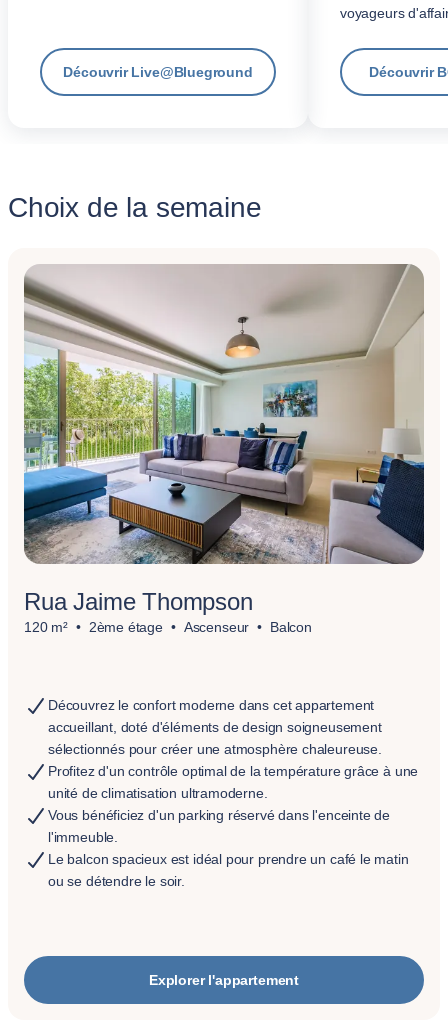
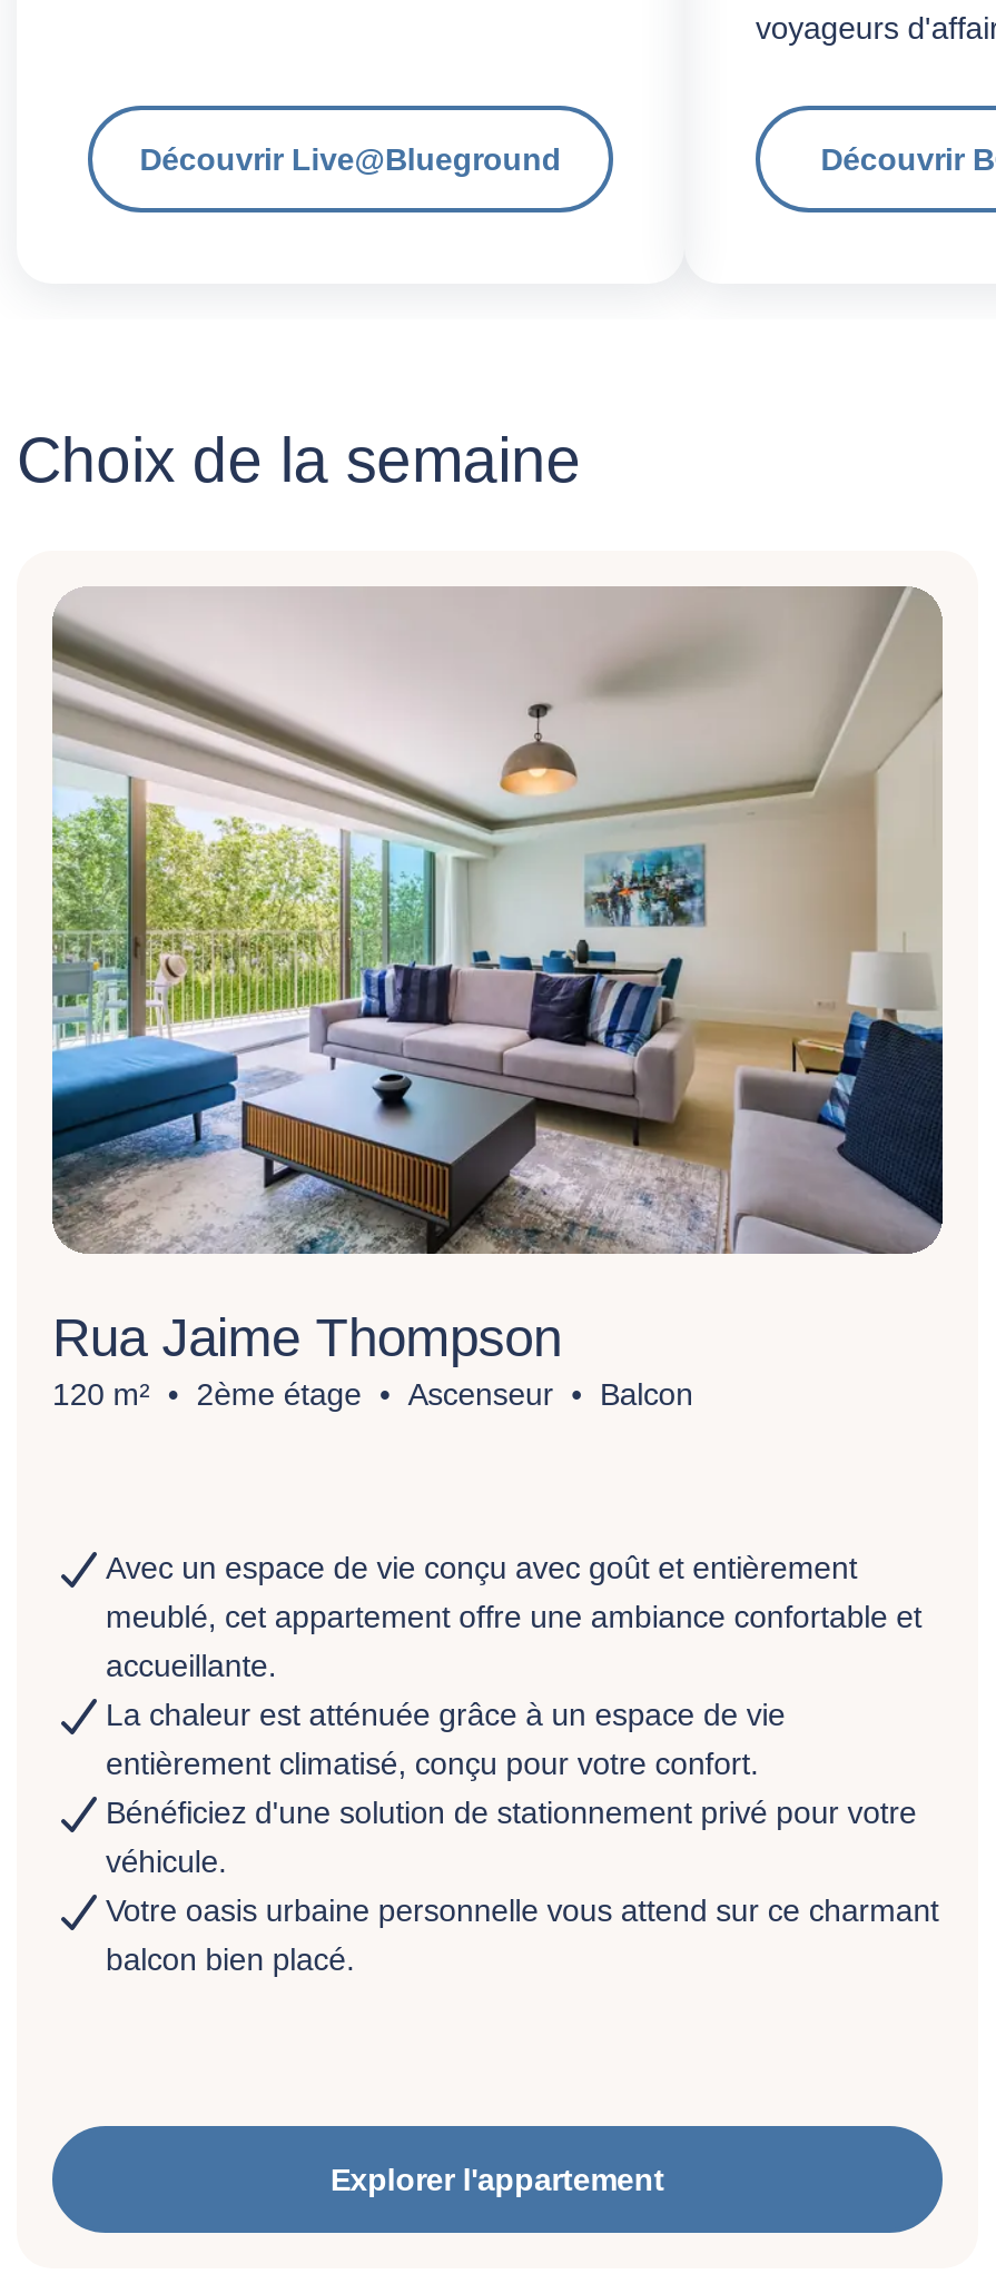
[48,697,418,889] Découvrez le confort moderne dans cet appartement | accueillant, doté d'éléments de design soigneusement | sélectionnés pour créer une atmosphère chaleureuse. | Profitez d'un contrôle optimal de la température grâce à une | unité de climatisation ultramoderne. | Vous bénéficiez d'un parking réservé dans l'enceinte de | l'immeuble. | Le balcon spacieux est idéal pour prendre un café le matin | ou se détendre le soir. -> [106,1550,939,1977] Avec un espace de vie conçu avec goût et entièrement | meublé, cet appartement offre une ambiance confortable et | accueillante. | La chaleur est atténuée grâce à un espace de vie | entièrement climatisé, conçu pour votre confort. | Bénéficiez d'une solution de stationnement privé pour votre | véhicule. | Votre oasis urbaine personnelle vous attend sur ce charmant | balcon bien placé.

